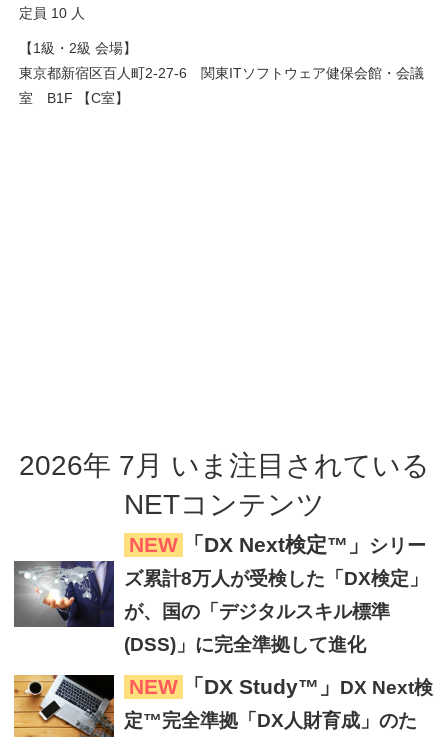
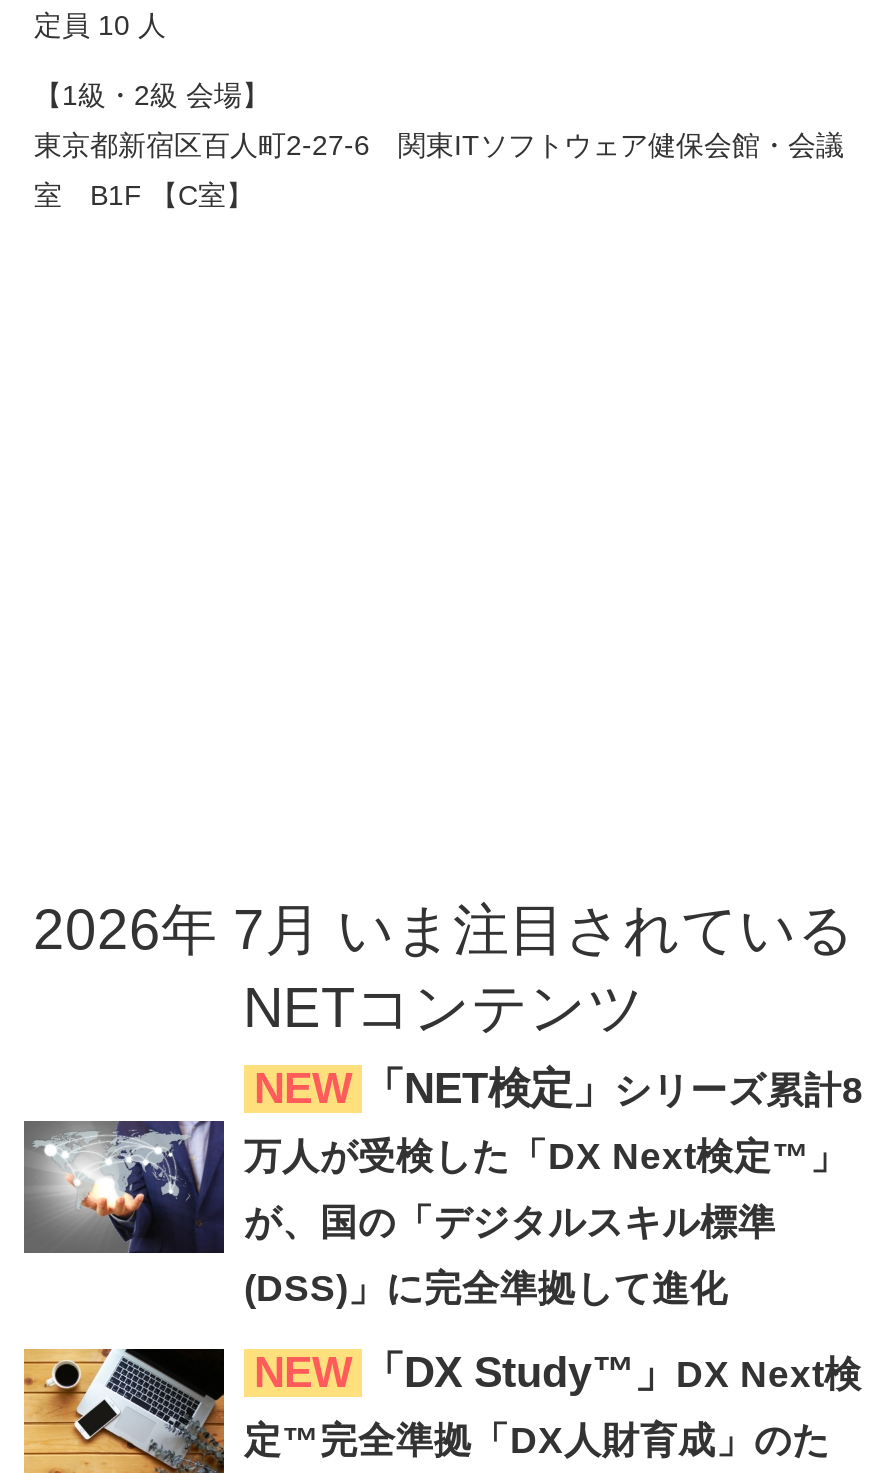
[129,533,426,557] NEW 「DX Next検定™」シリー -> [254,1065,864,1113] NEW 「NET検定」シリーズ累計8
[124,568,428,589] ズ累計8万人が受検した「DX検定」 -> [244,1135,848,1177] 万人が受検した「DX Next検定™」

